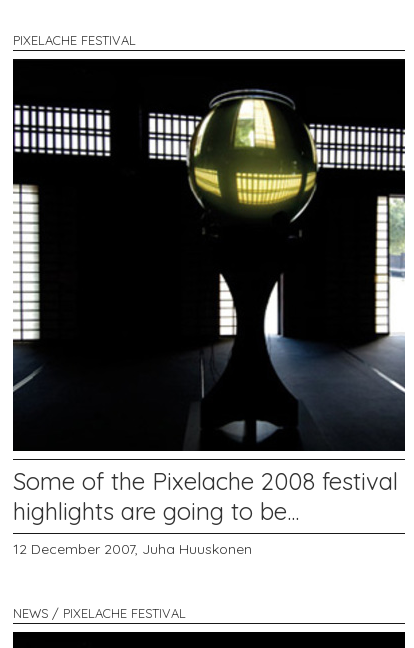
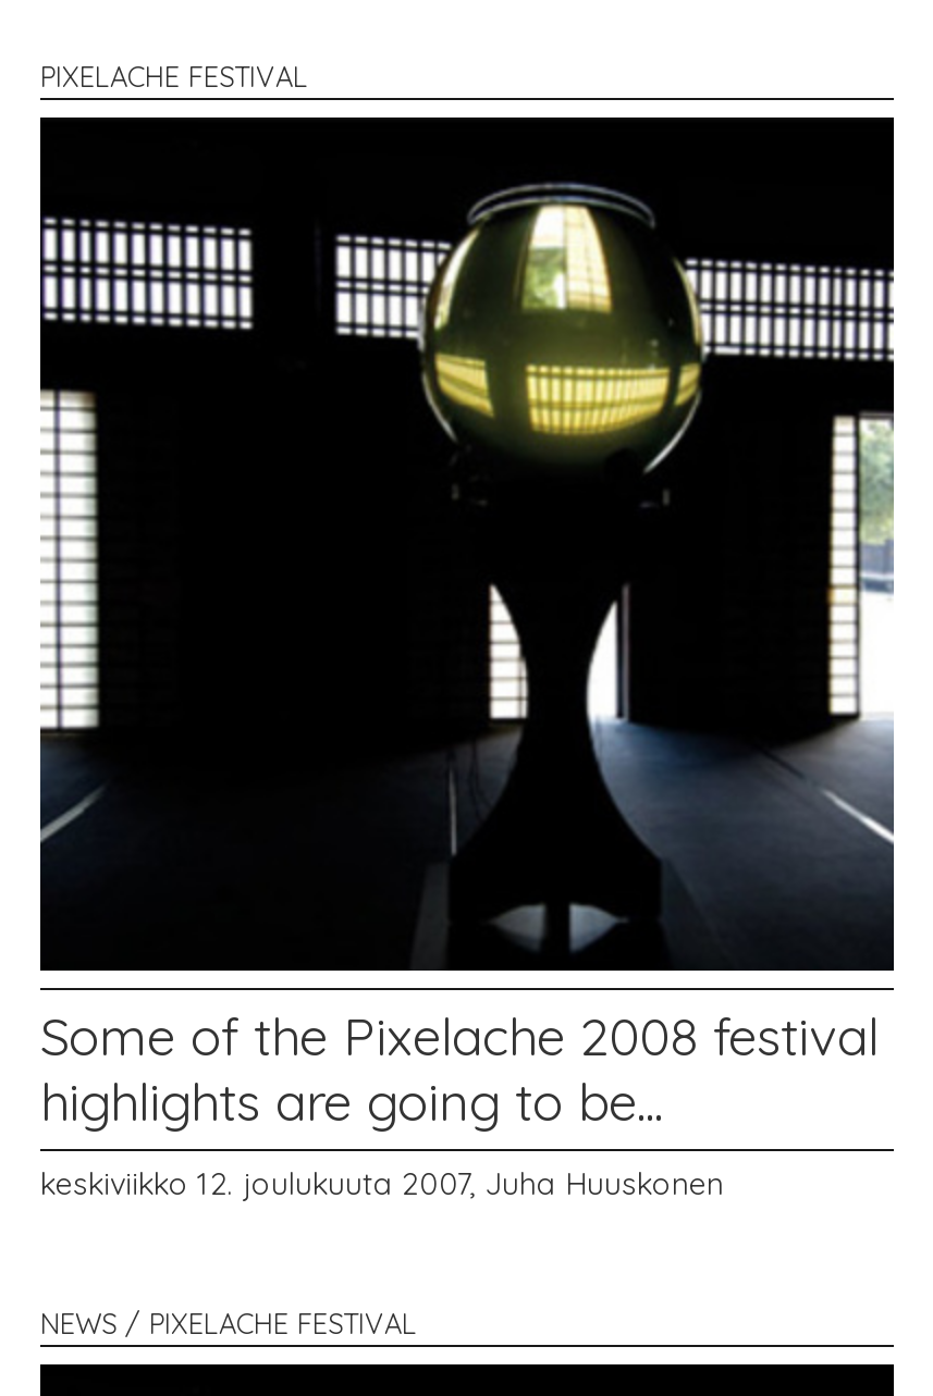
[13,539,252,557] 12 December 2007, Juha Huuskonen -> [40,1163,724,1202] keskiviikko 12. joulukuuta 2007, Juha Huuskonen

